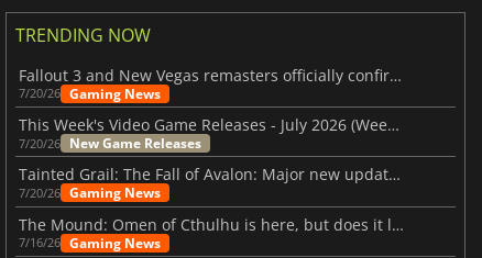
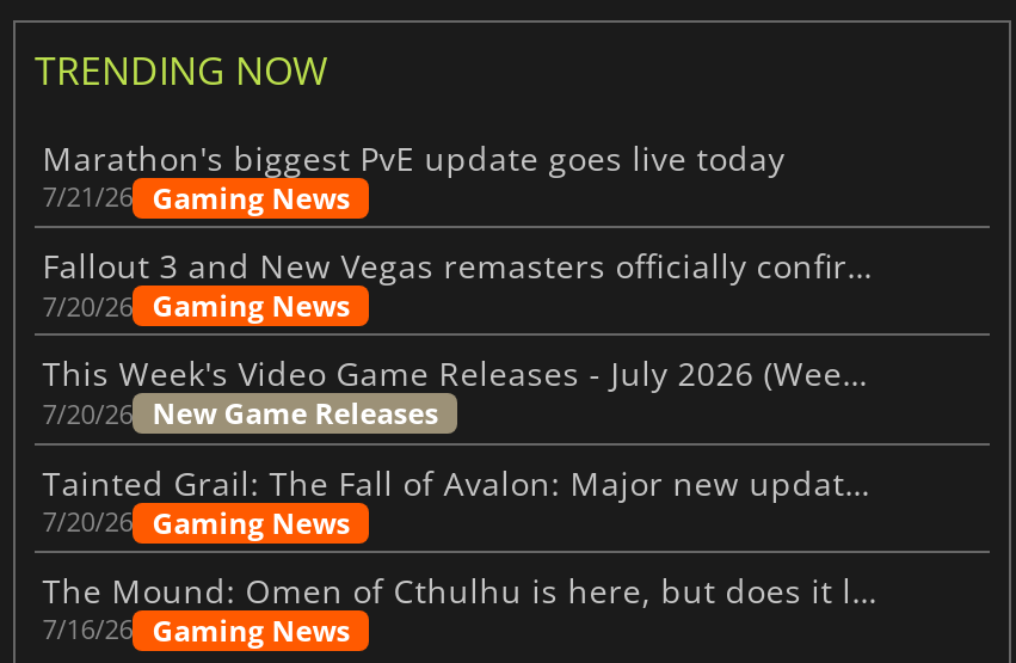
none -> [42,135,785,219] Marathon's biggest PvE update goes live today | 7/21/26 Gaming News

